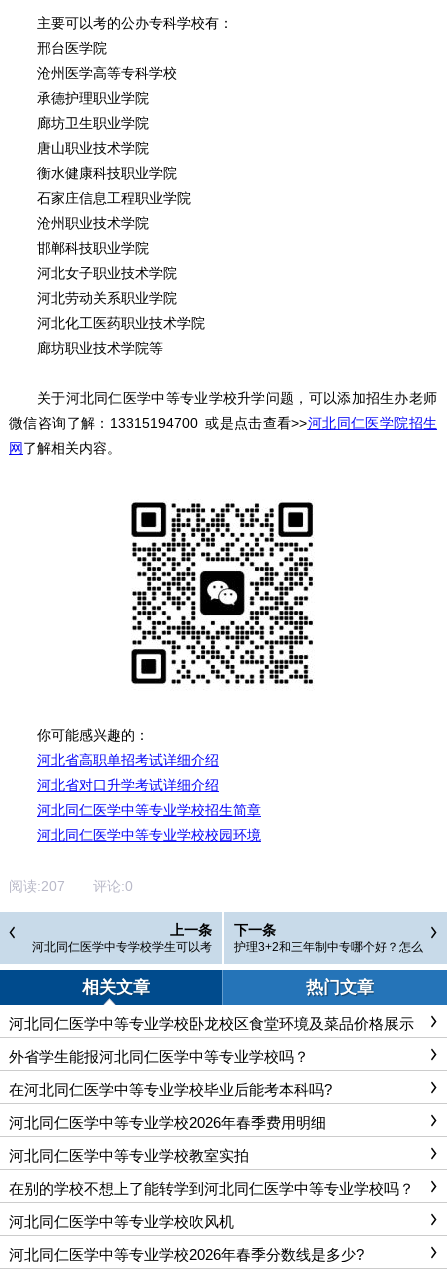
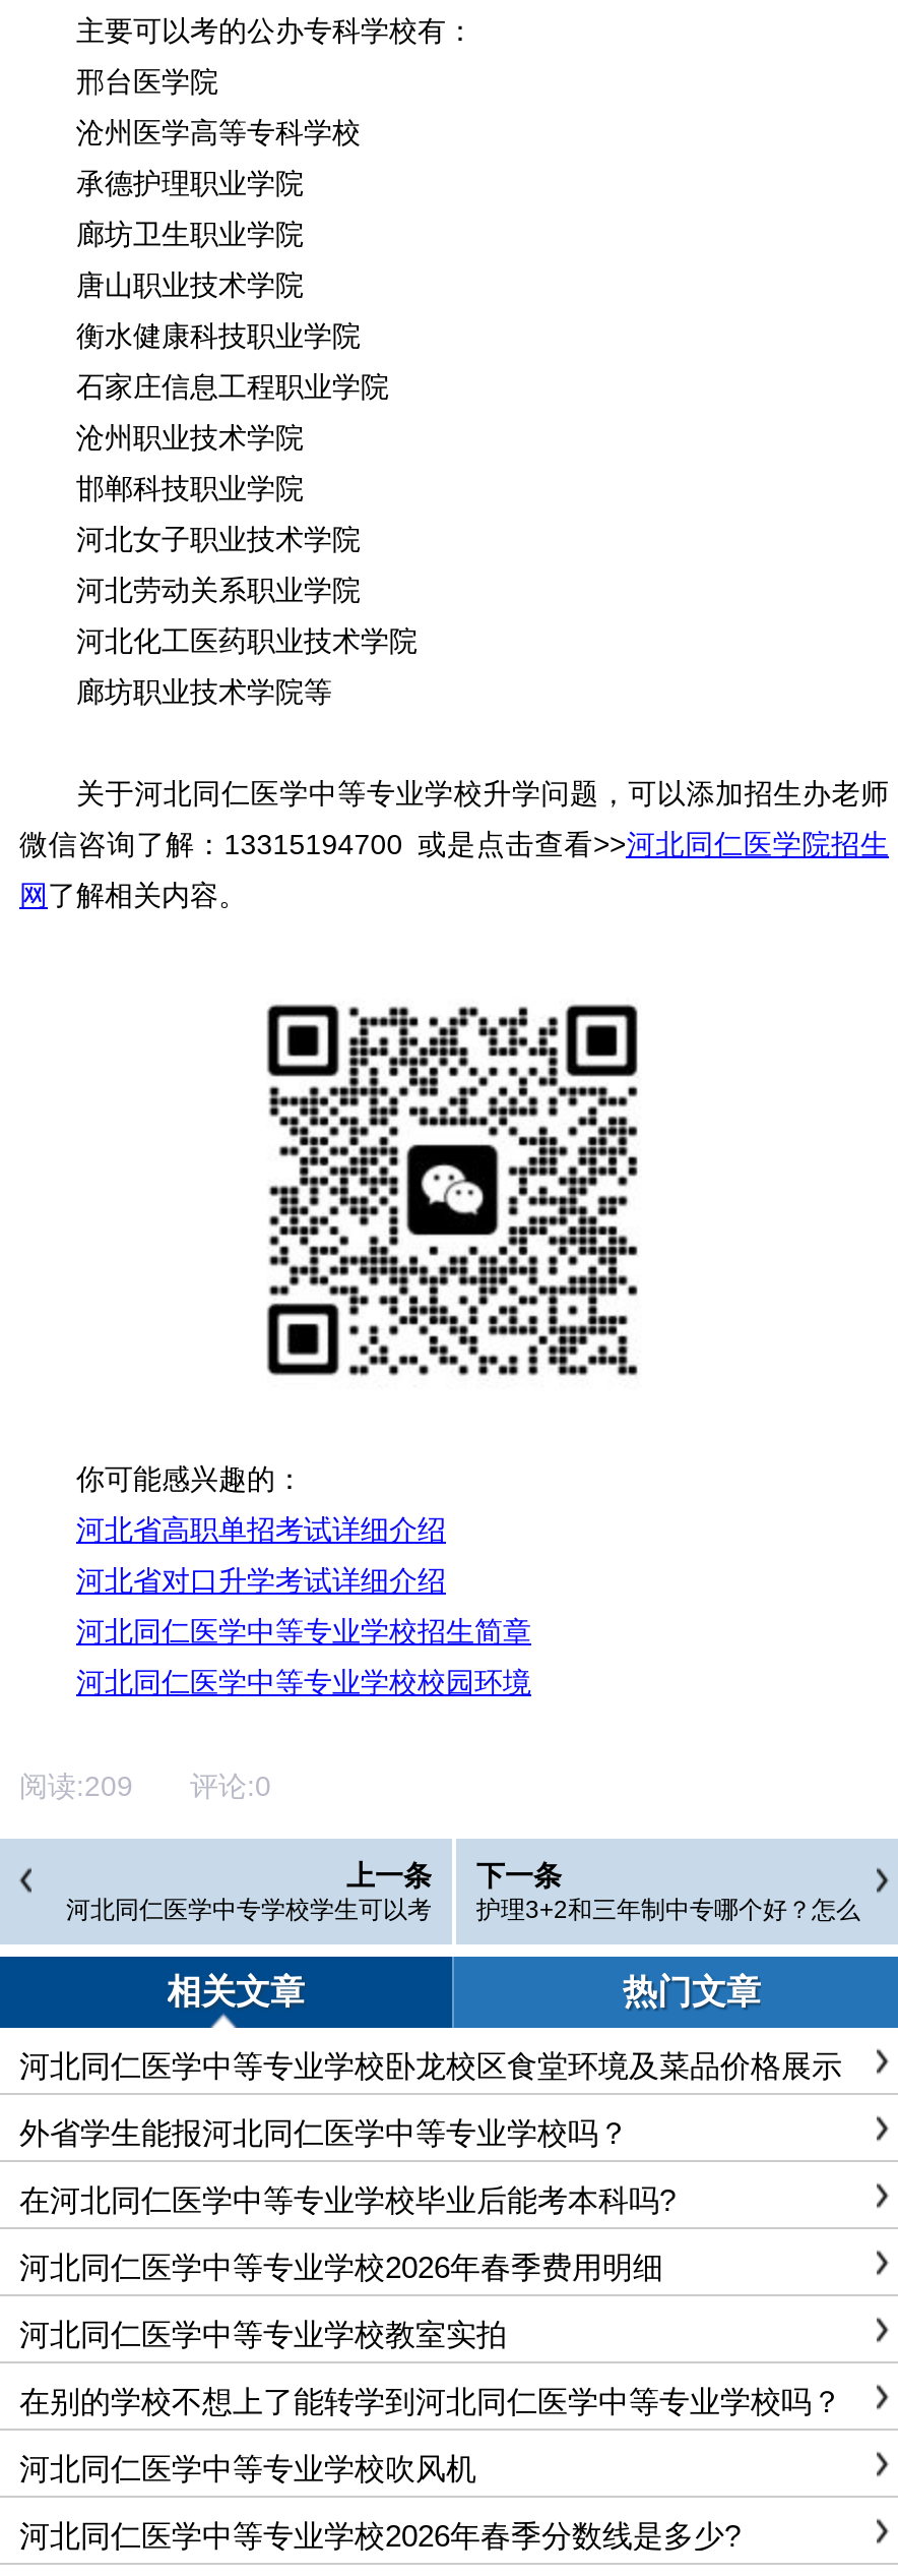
[9,878,133,894] 阅读:207评论:0 -> [19,1770,271,1802] 阅读:209评论:0

